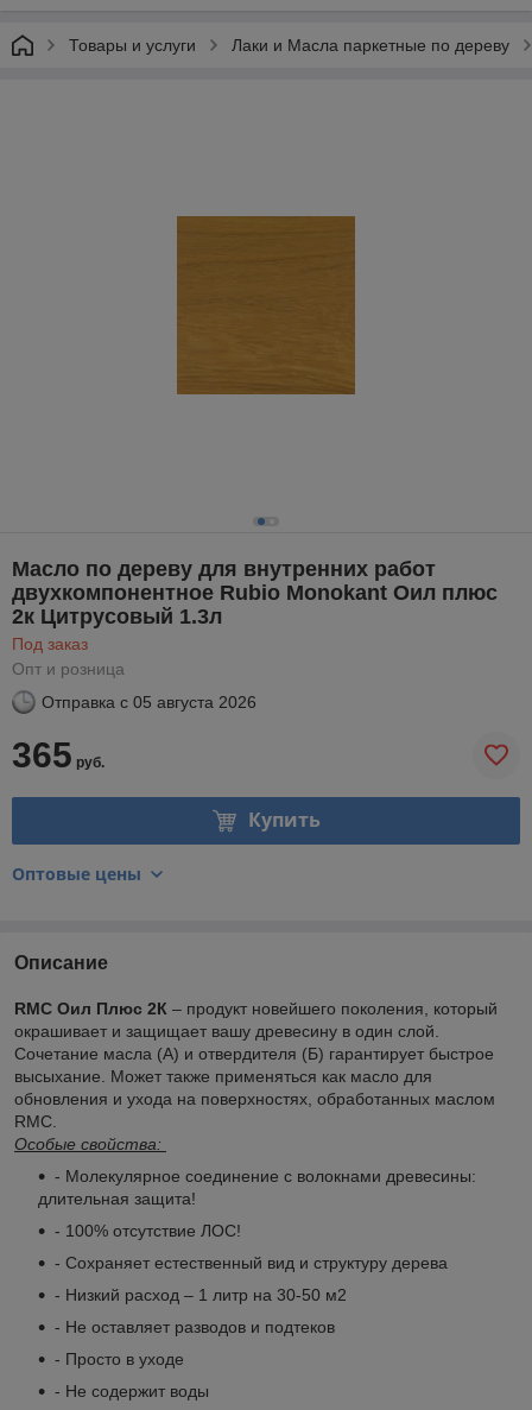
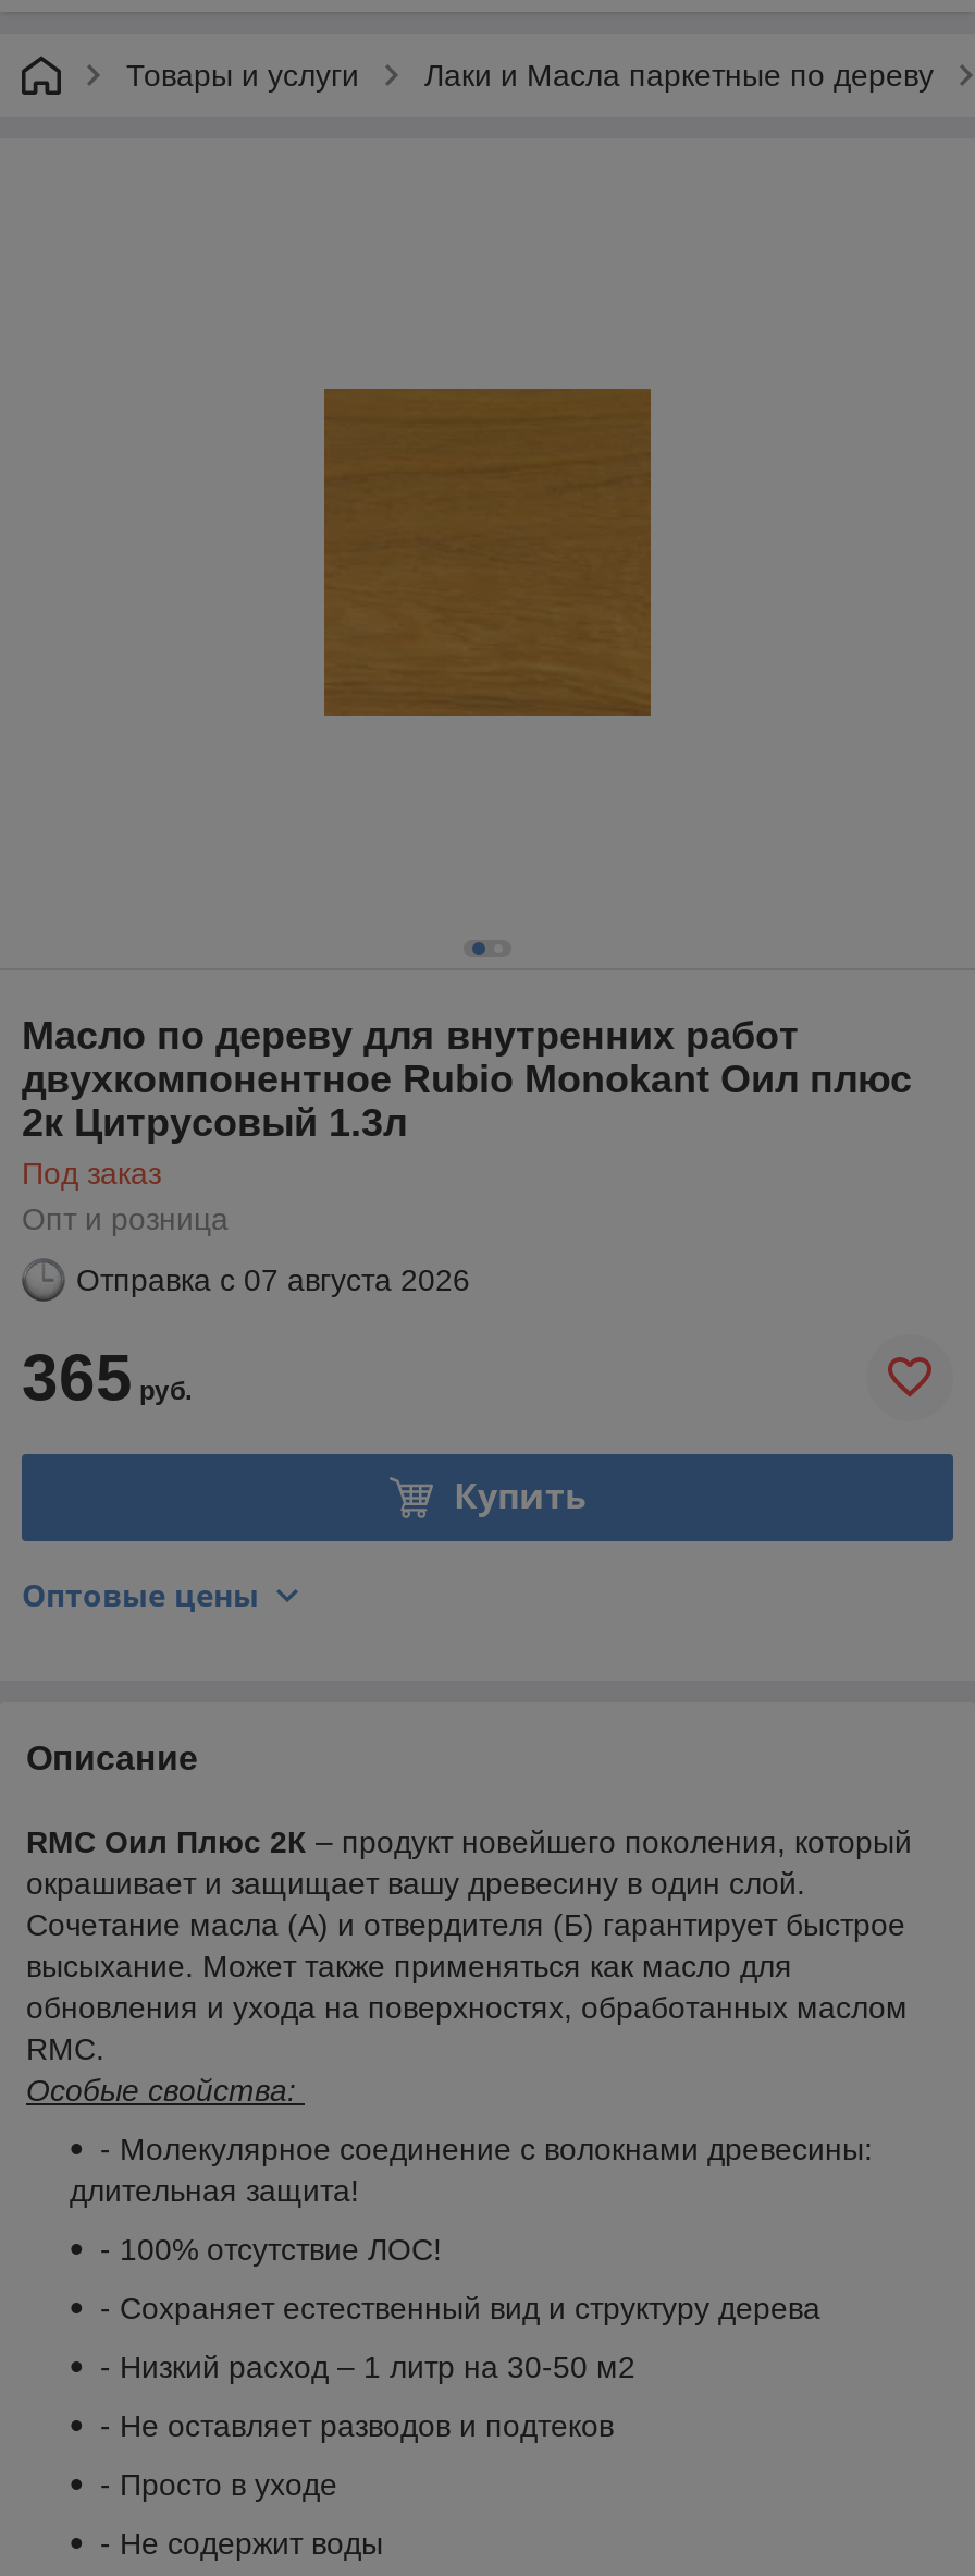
[42,692,256,711] Отправка с 05 августа 2026 -> [76,1262,470,1297] Отправка с 07 августа 2026

